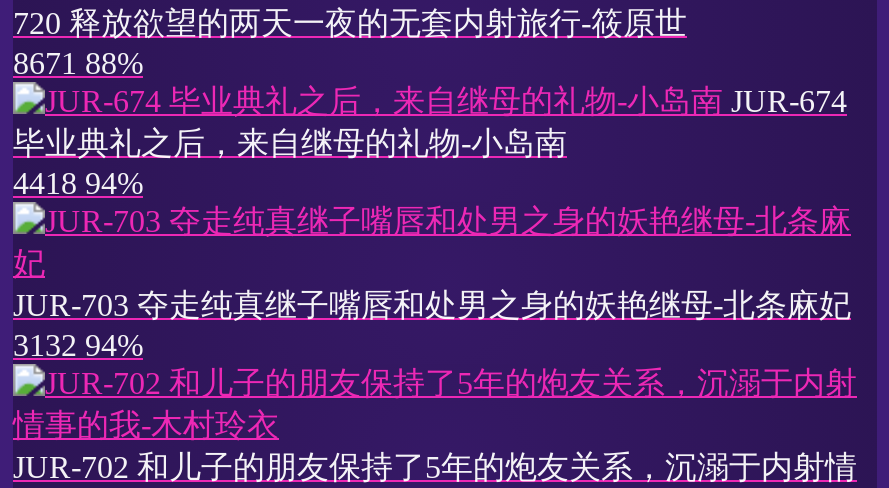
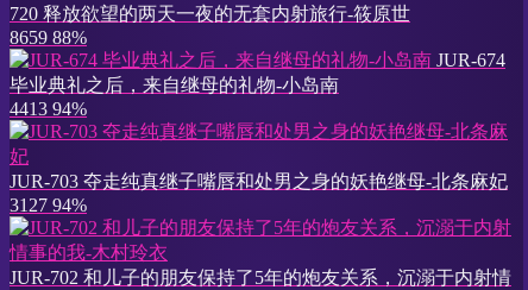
[13,45,143,79] 8671 88% -> [10,27,87,47] 8659 88%
[13,165,143,199] 4418 94% -> [10,98,87,118] 4413 94%
[13,327,143,361] 3132 94% -> [10,195,87,215] 3127 94%

